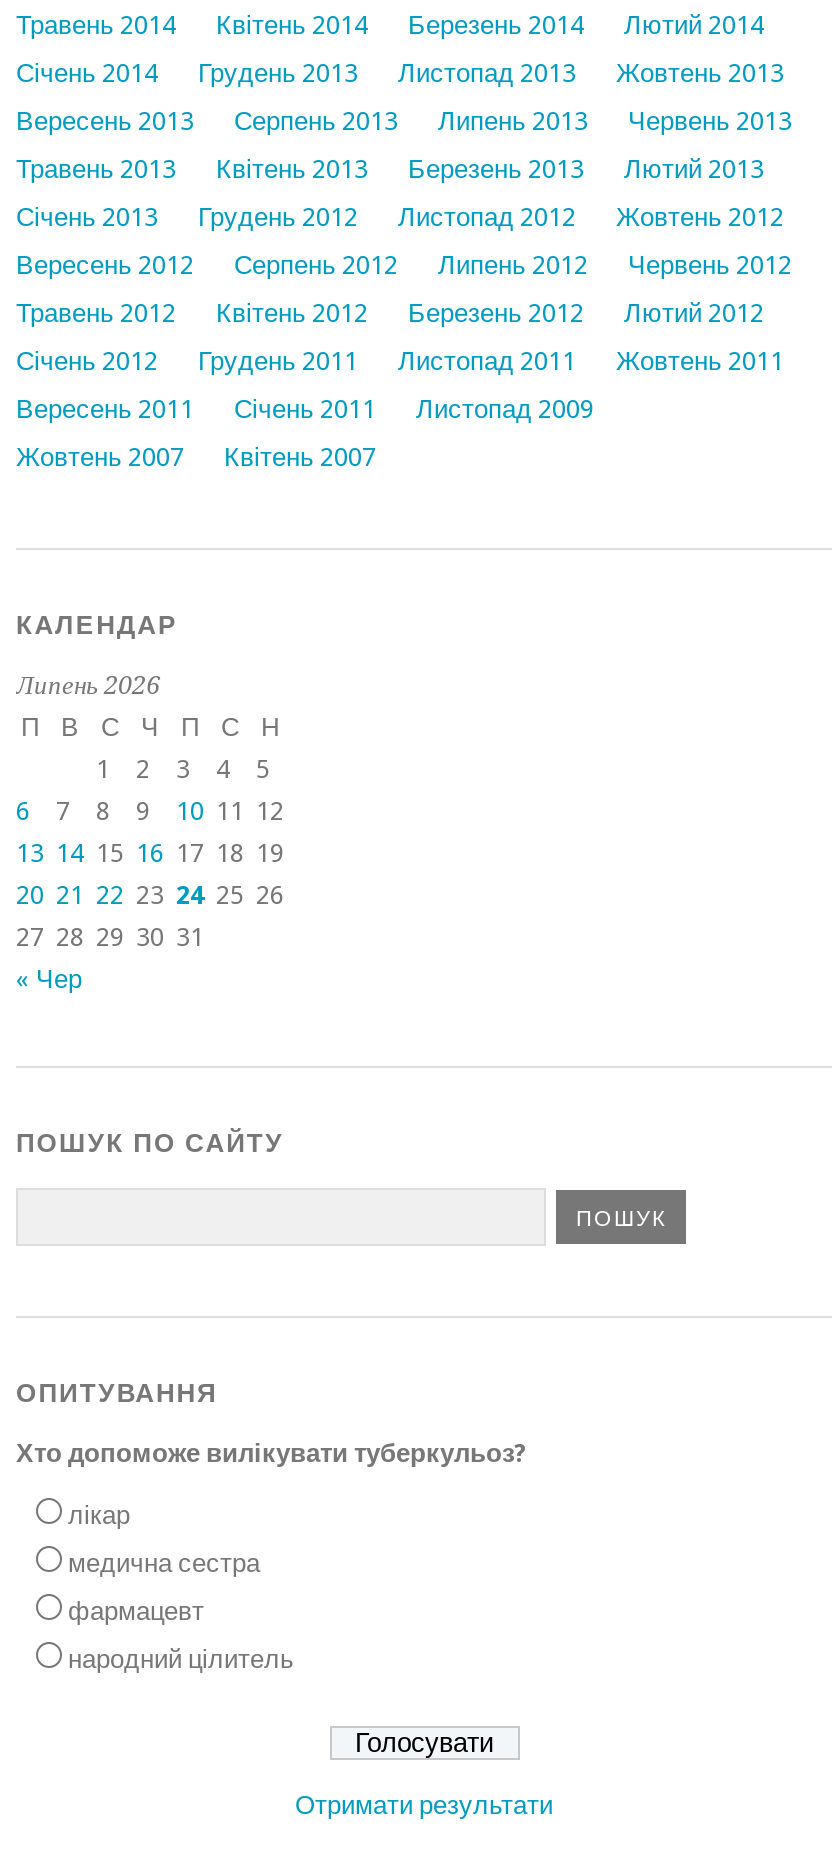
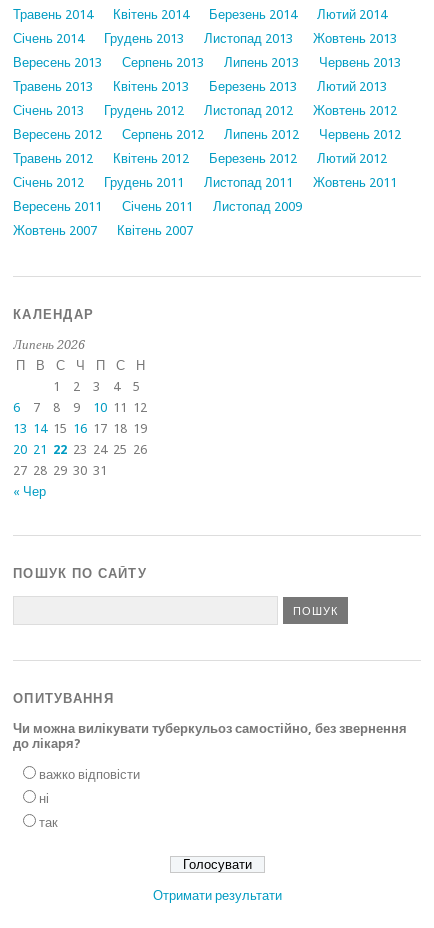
[16,1437,528,1673] Хто допоможе вилікувати туберкульоз? | лікар | медична сестра | фармацевт | народний цілитель -> [13,721,407,830] Чи можна вилікувати туберкульоз самостійно, без звернення | до лікаря? | важко відповісти | ні | так

